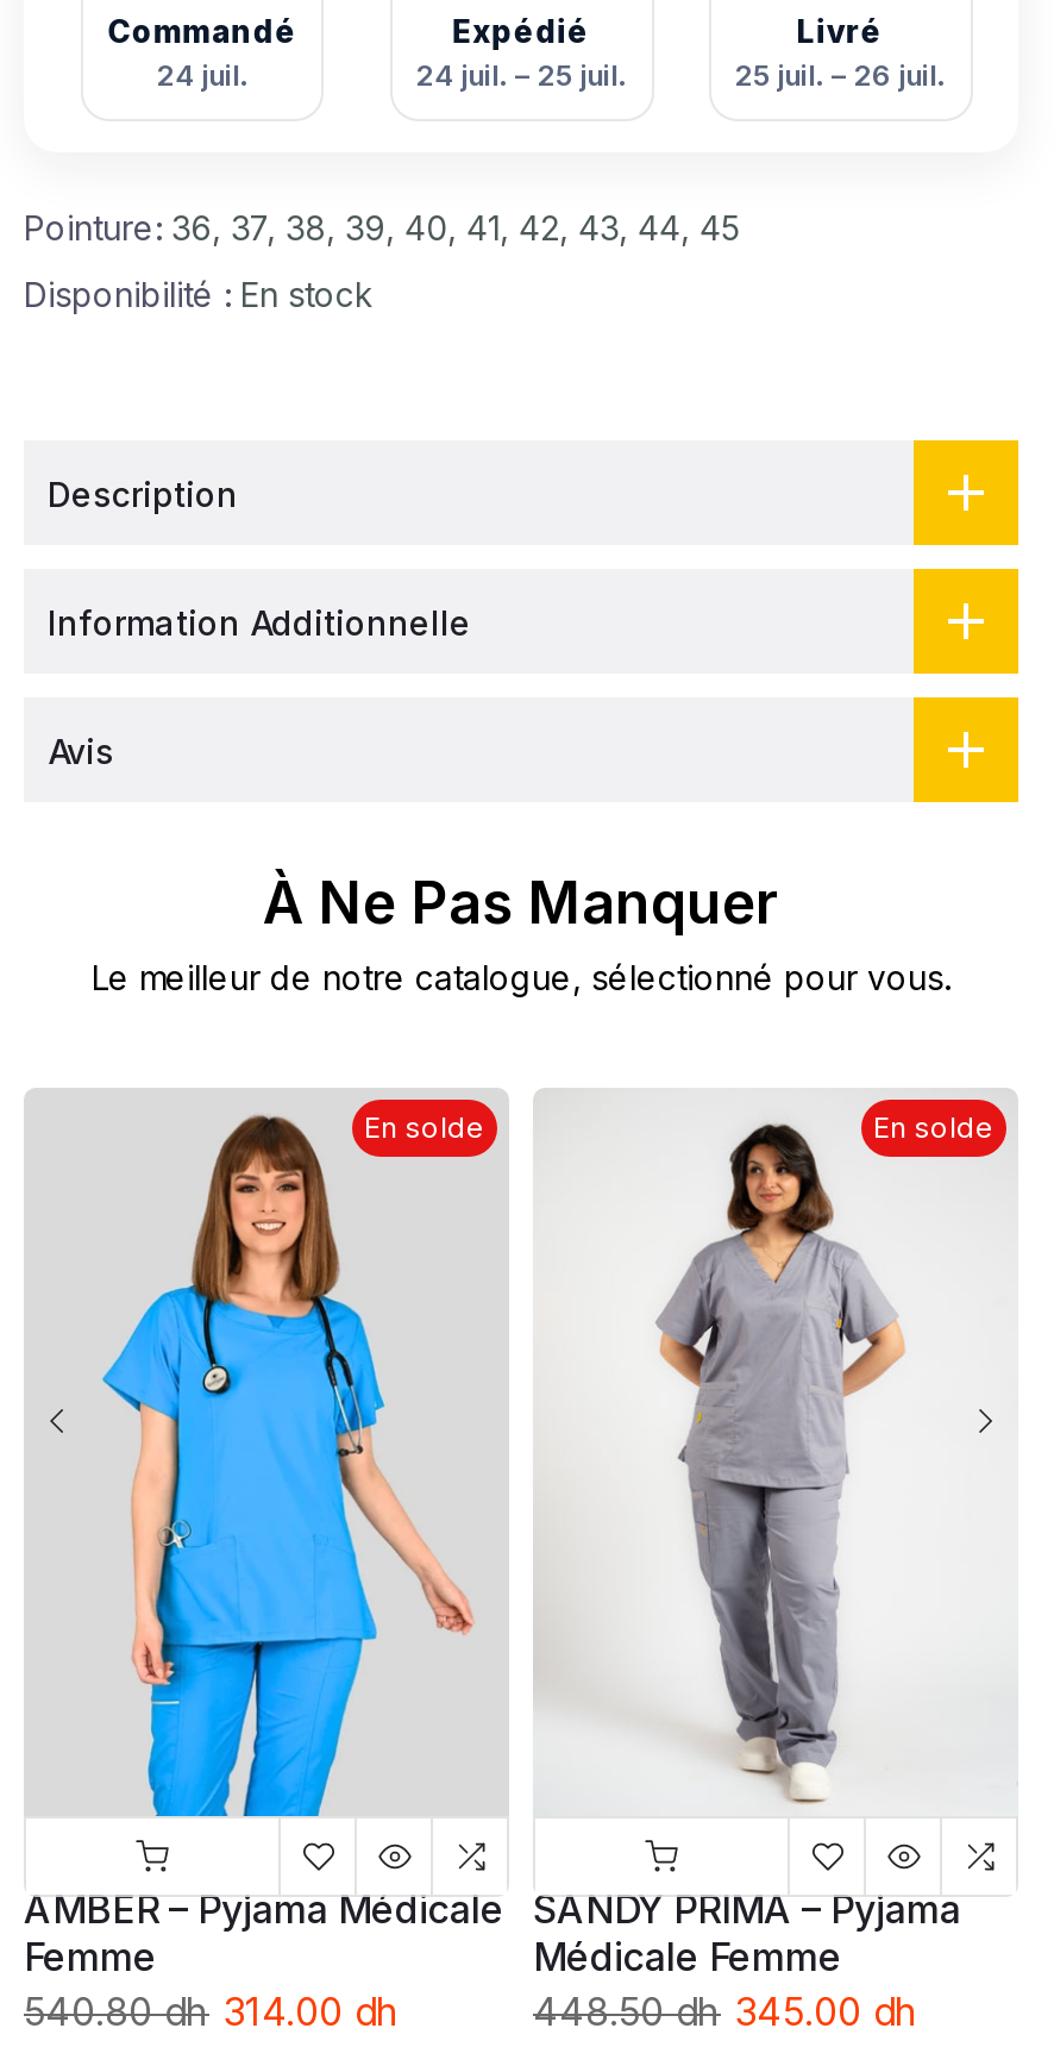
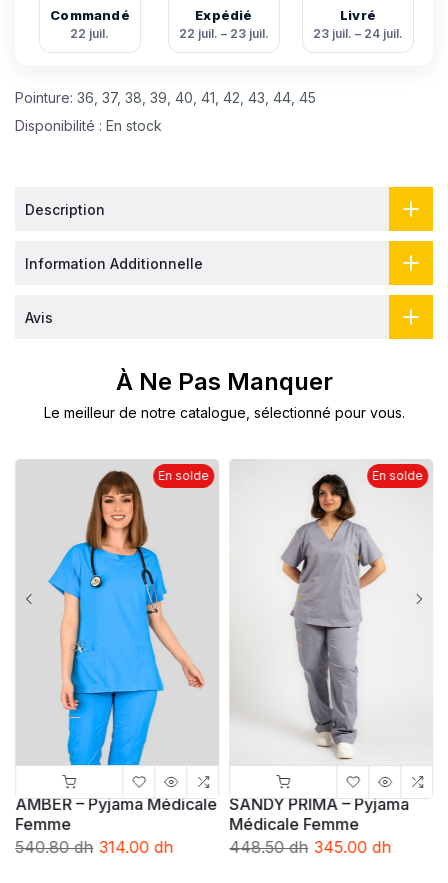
[156,57,249,93] 24 juil. -> [70,26,109,41] 22 juil.
[415,57,627,93] 24 juil. – 25 juil. -> [179,26,269,41] 22 juil. – 23 juil.
[734,57,946,93] 25 juil. – 26 juil. -> [313,26,403,41] 23 juil. – 24 juil.

